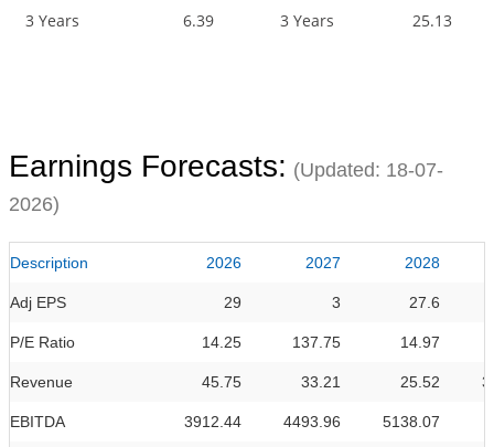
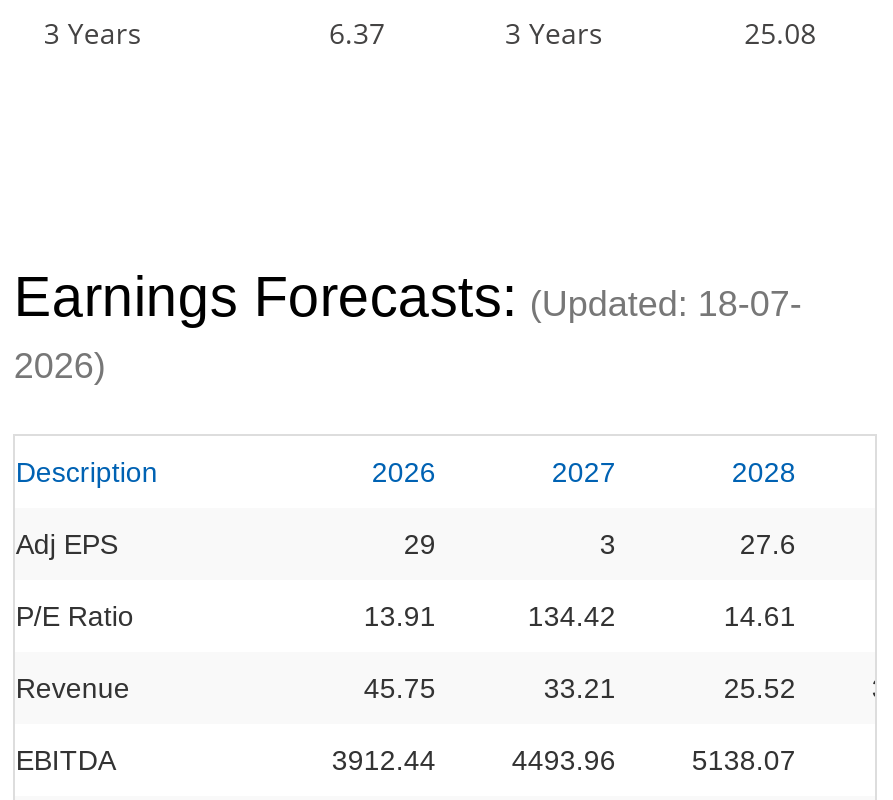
[183,10,214,31] 6.39 -> [329,14,385,52] 6.37
[412,10,452,31] 25.13 -> [744,14,816,52] 25.08
[202,333,242,351] 14.25 -> [364,600,436,632] 13.91
[293,333,341,351] 137.75 -> [528,600,616,632] 134.42
[401,333,440,351] 14.97 -> [724,600,796,632] 14.61

